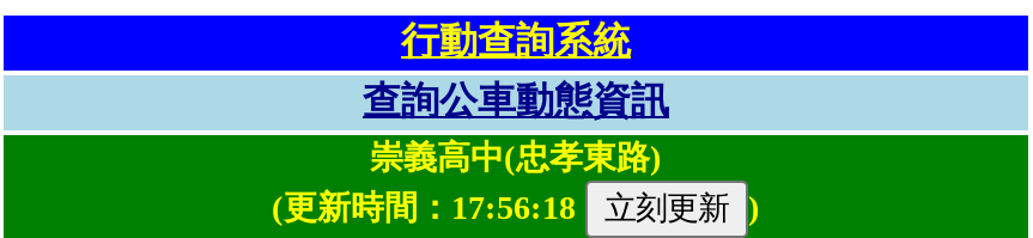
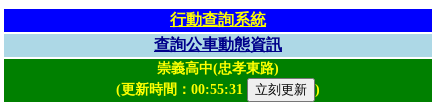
[272,190,576,226] (更新時間：17:56:18 -> [116,82,243,97] (更新時間：00:55:31

